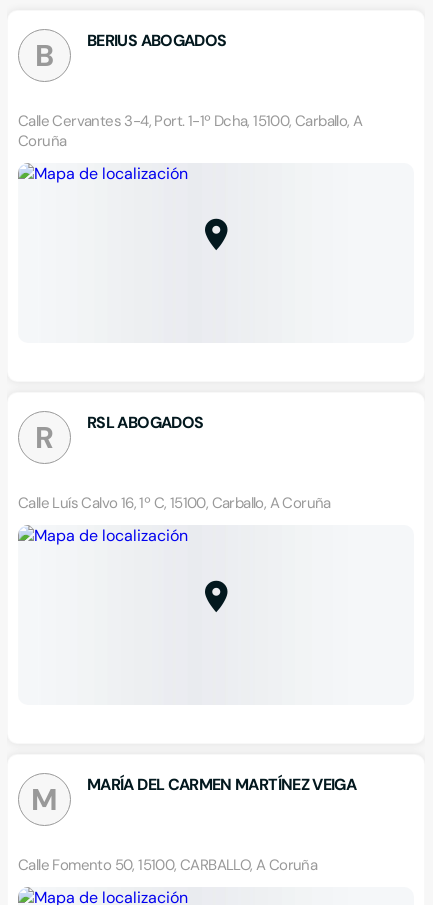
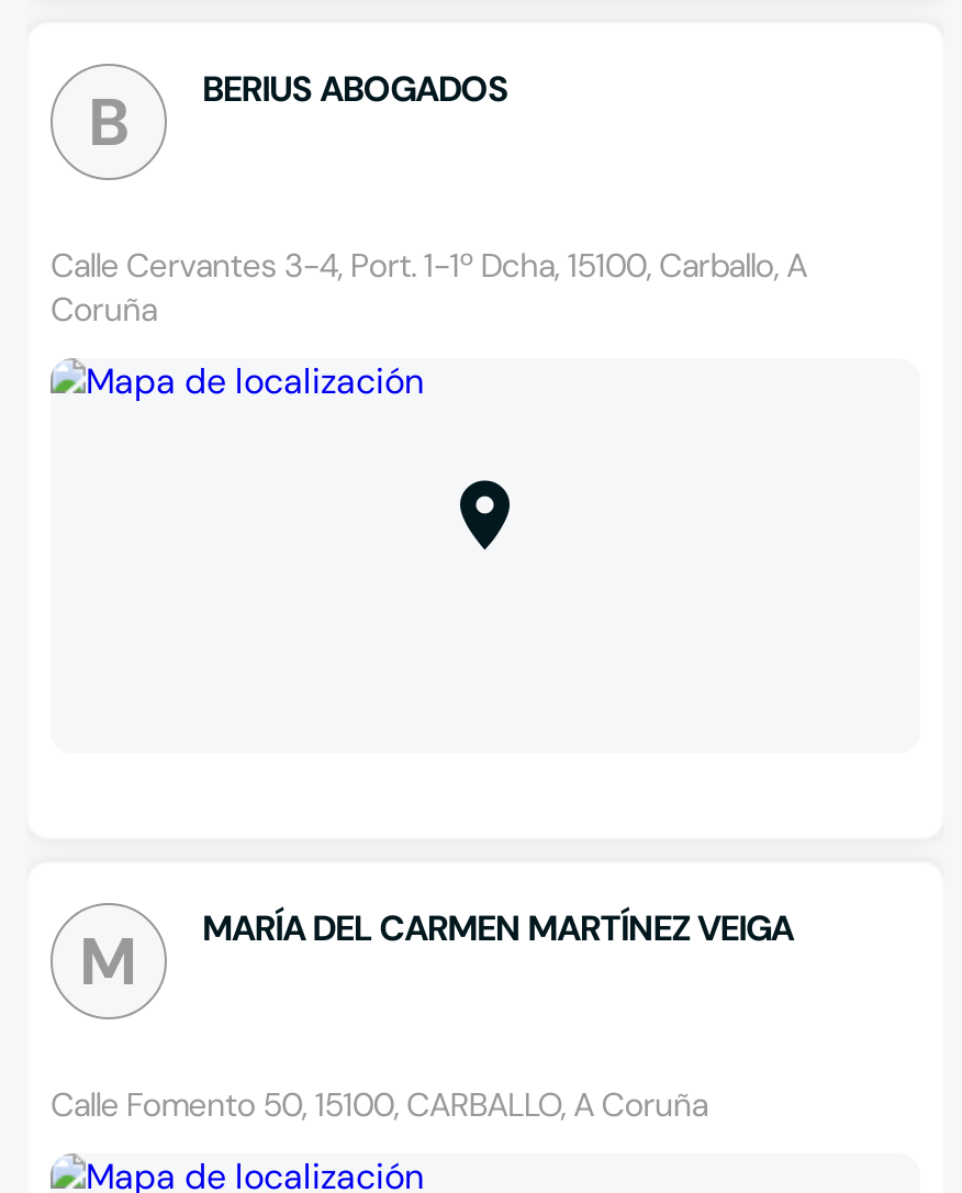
[35,412,203,457] R | RSL ABOGADOS -> none
[18,493,331,513] Calle Luís Calvo 16, 1º C, 15100, Carballo, A Coruña -> none

